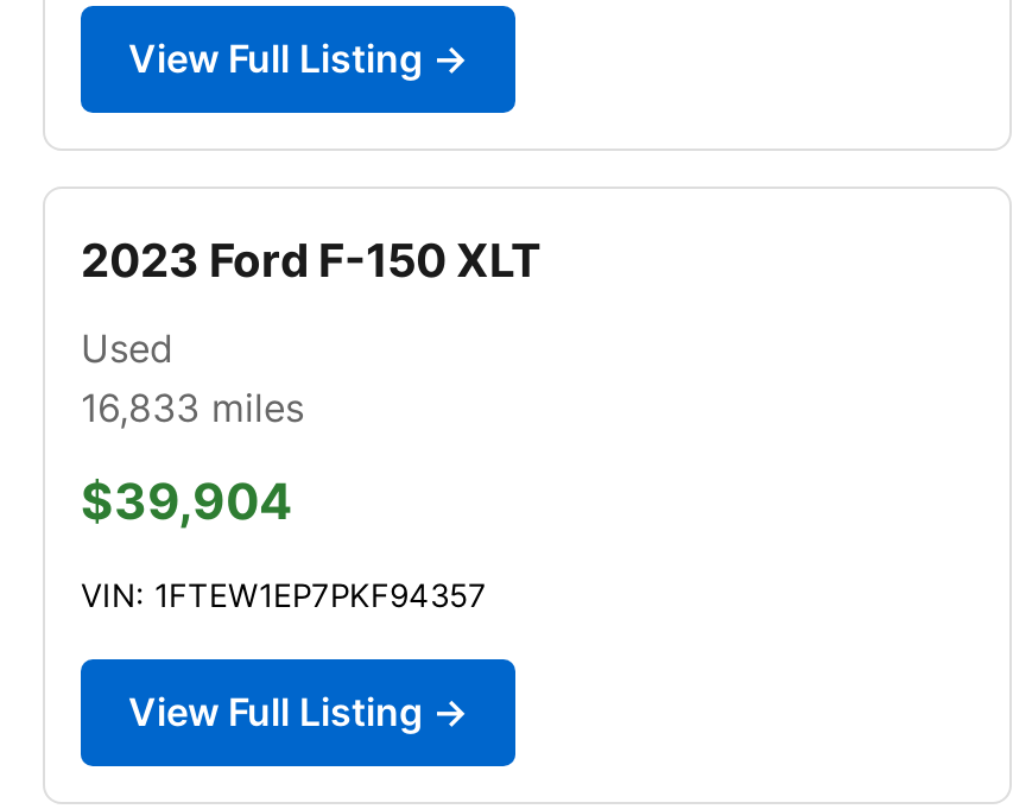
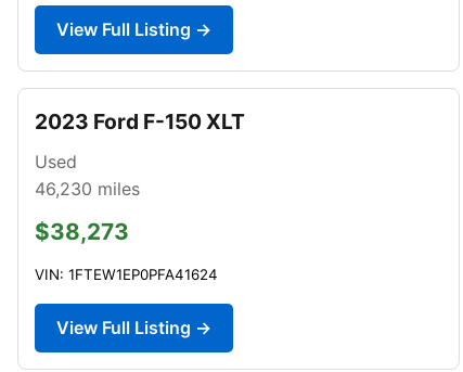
[81,383,304,431] 16,833 miles -> [35,178,140,199] 46,230 miles
[81,471,292,531] $39,904 -> [35,218,129,245] $38,273
[81,576,487,614] VIN: 1FTEW1EP7PKF94357 -> [35,266,218,283] VIN: 1FTEW1EP0PFA41624

